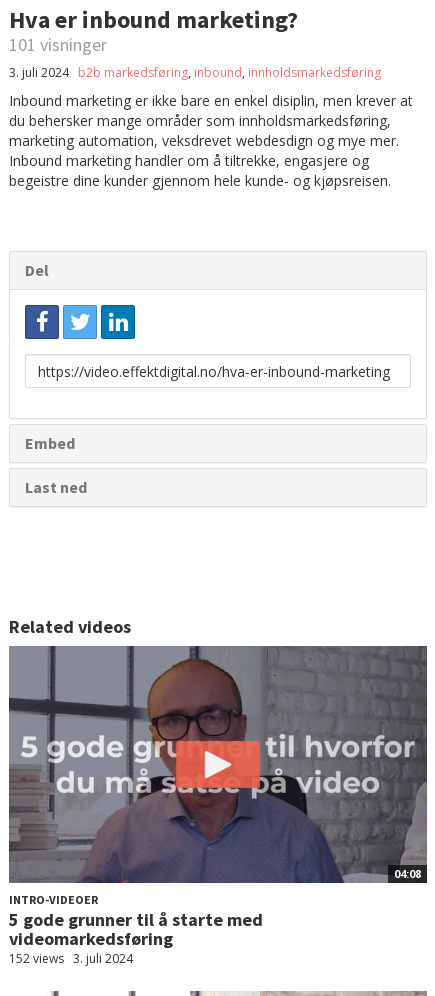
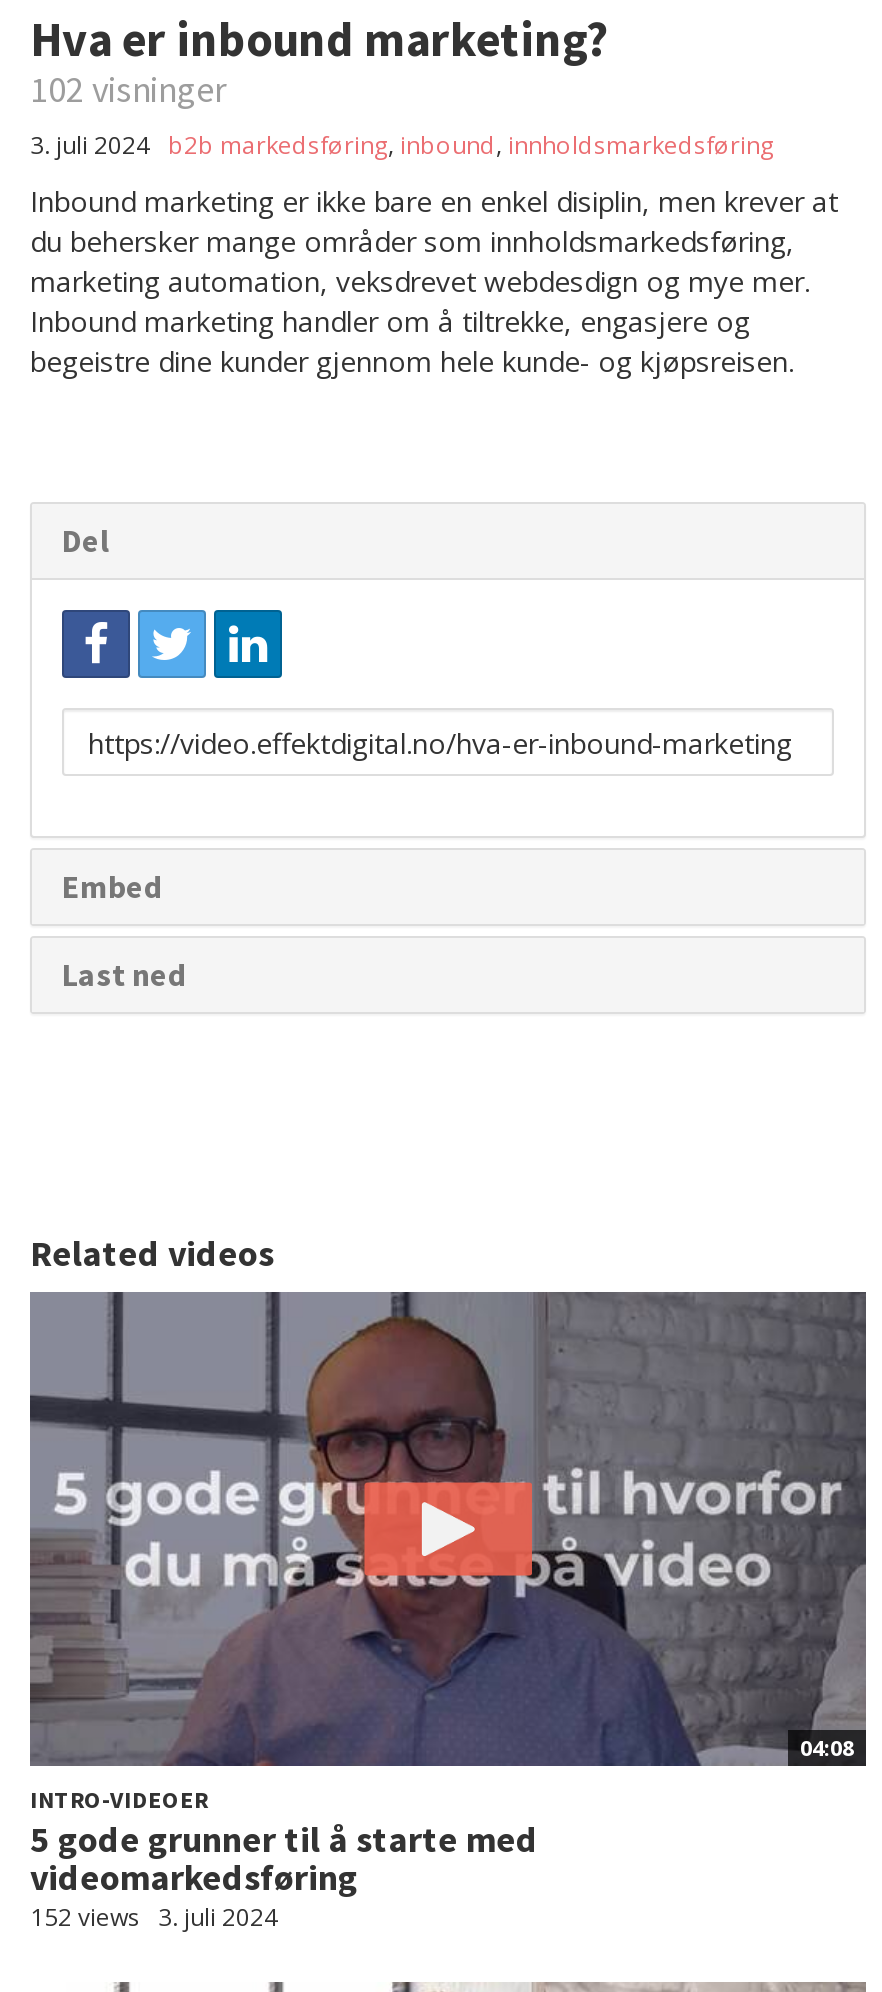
[9,33,107,56] 101 visninger -> [30,66,226,112] 102 visninger

